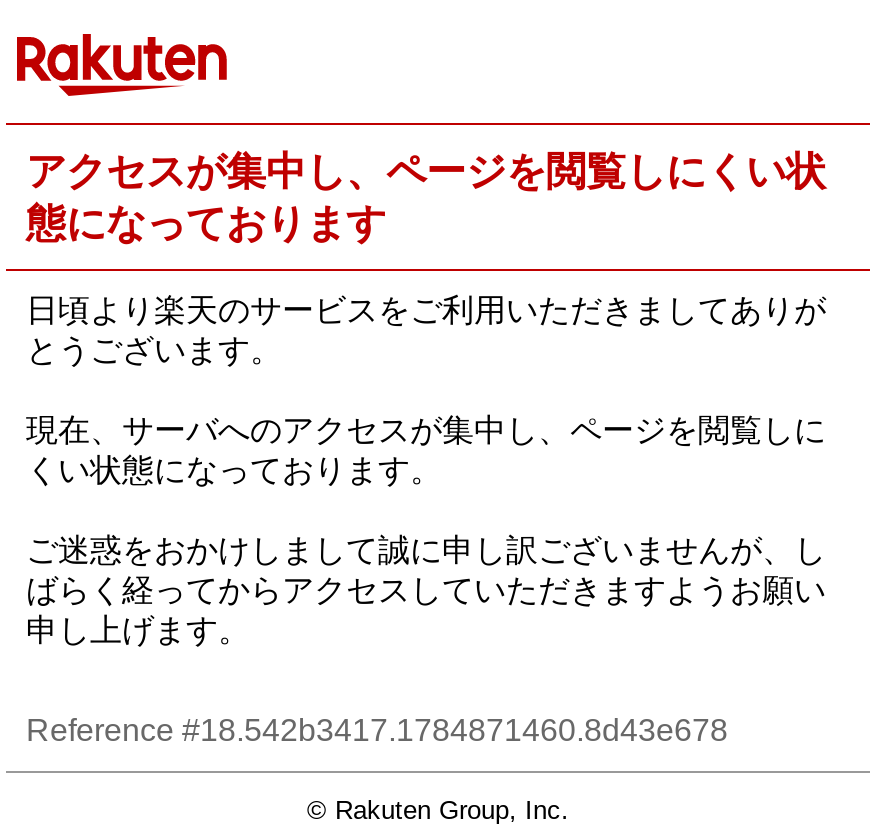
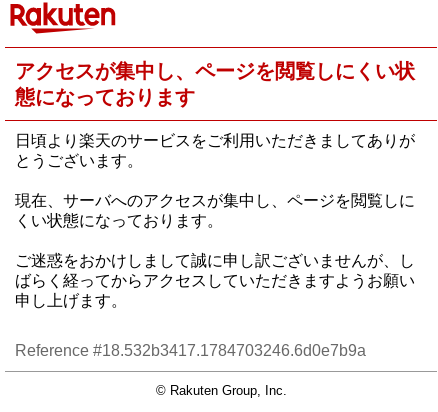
[26,714,728,748] Reference #18.542b3417.1784871460.8d43e678 -> [15,342,366,359] Reference #18.532b3417.1784703246.6d0e7b9a

